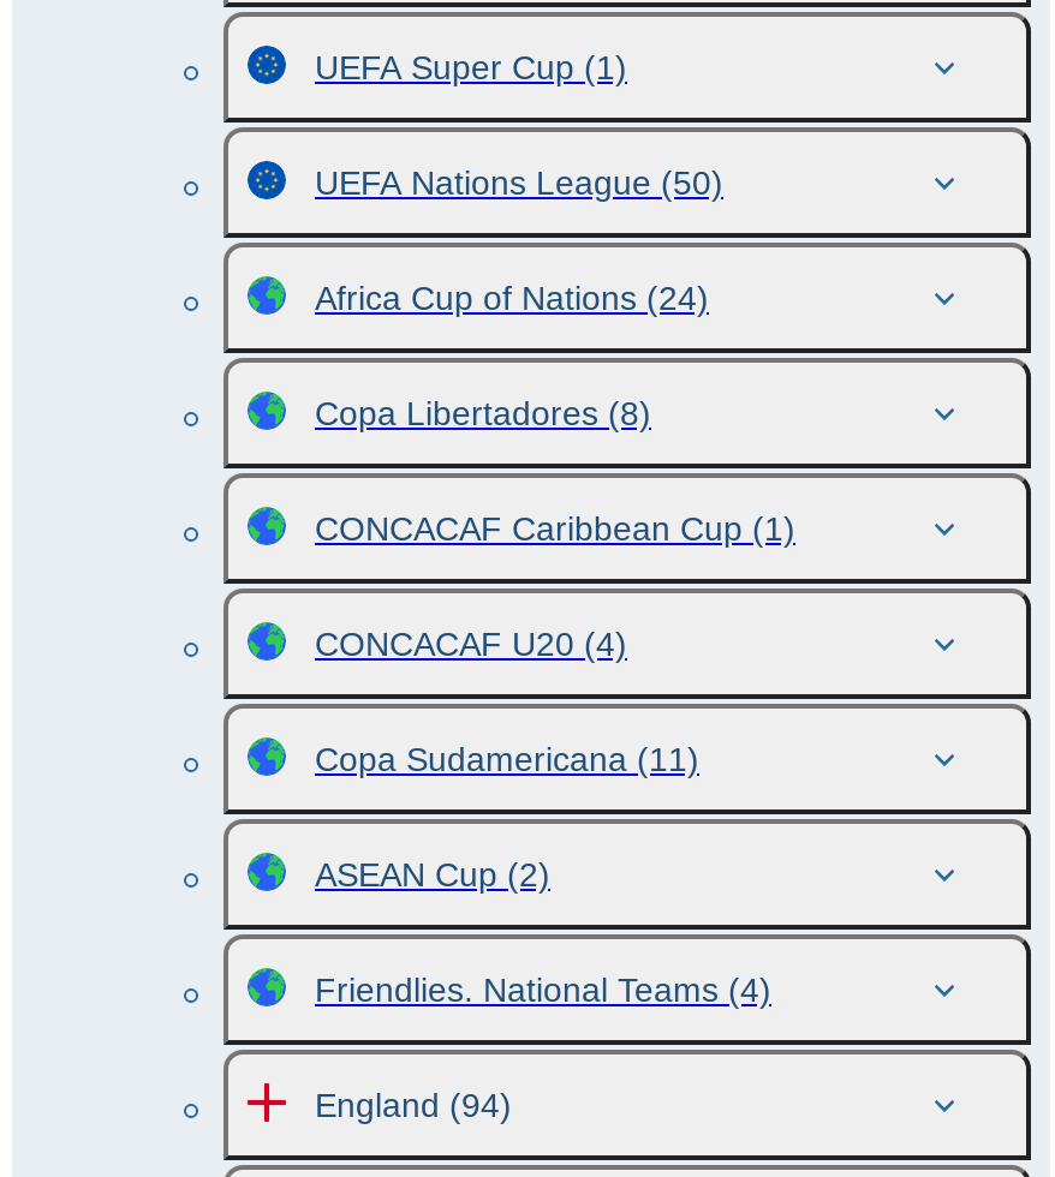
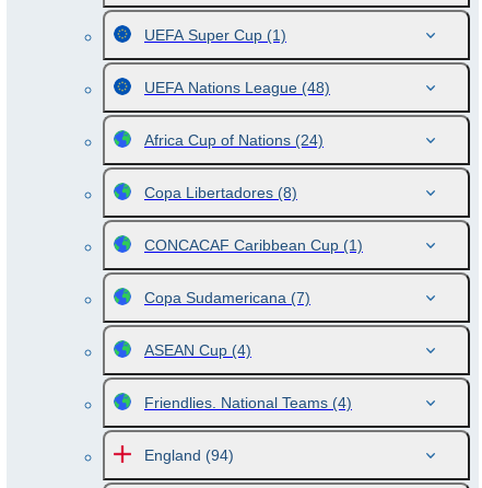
[315,163,723,202] UEFA Nations League (50) -> [144,79,330,96] UEFA Nations League (48)
[315,625,699,894] CONCACAF U20 (4) | Copa Sudamericana (11) | ASEAN Cup (2) -> [144,289,310,359] Copa Sudamericana (7) | ASEAN Cup (4)

